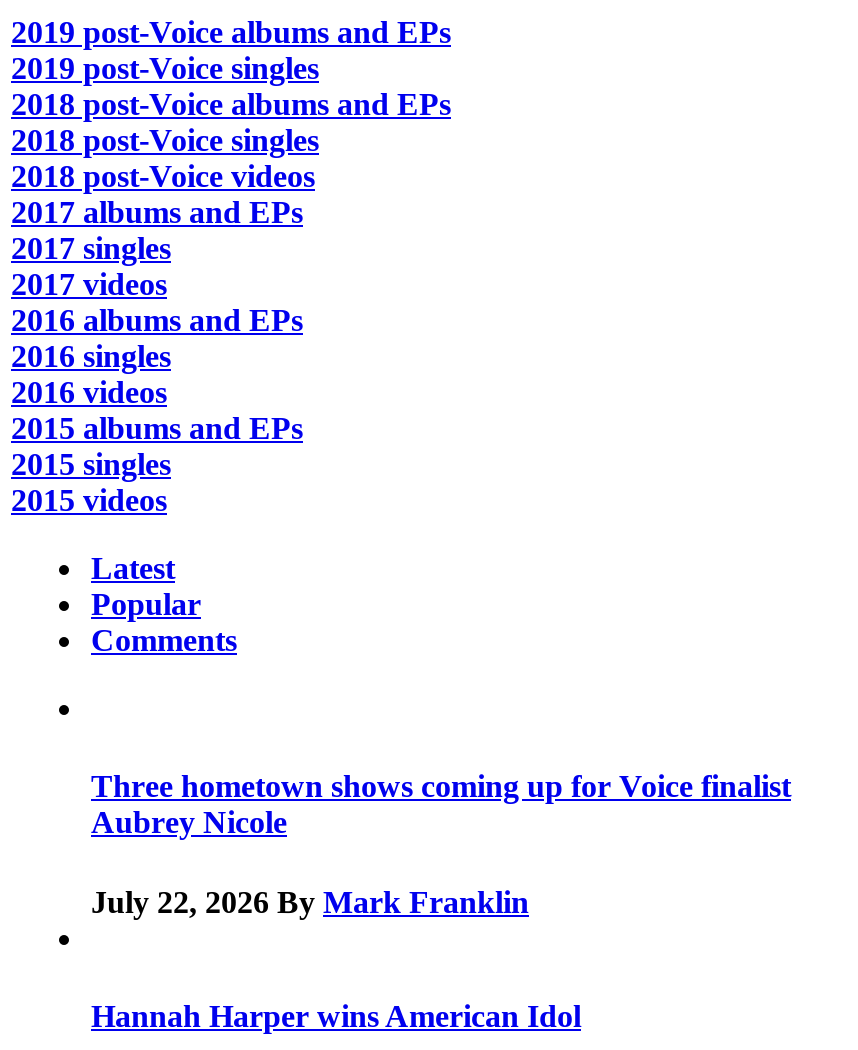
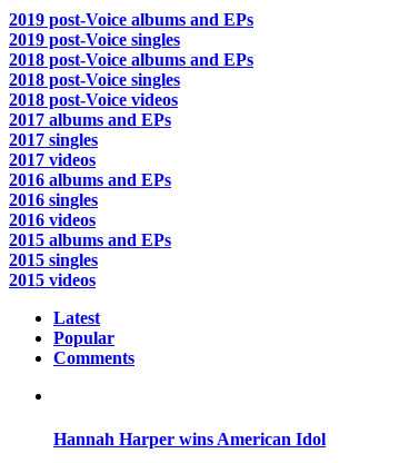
[91,769,791,918] Three hometown shows coming up for Voice finalist | Aubrey Nicole | July 22, 2026 By Mark Franklin -> none

